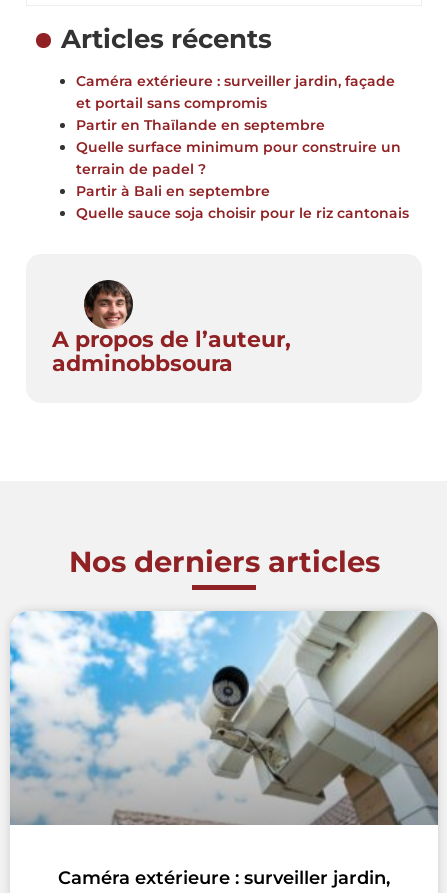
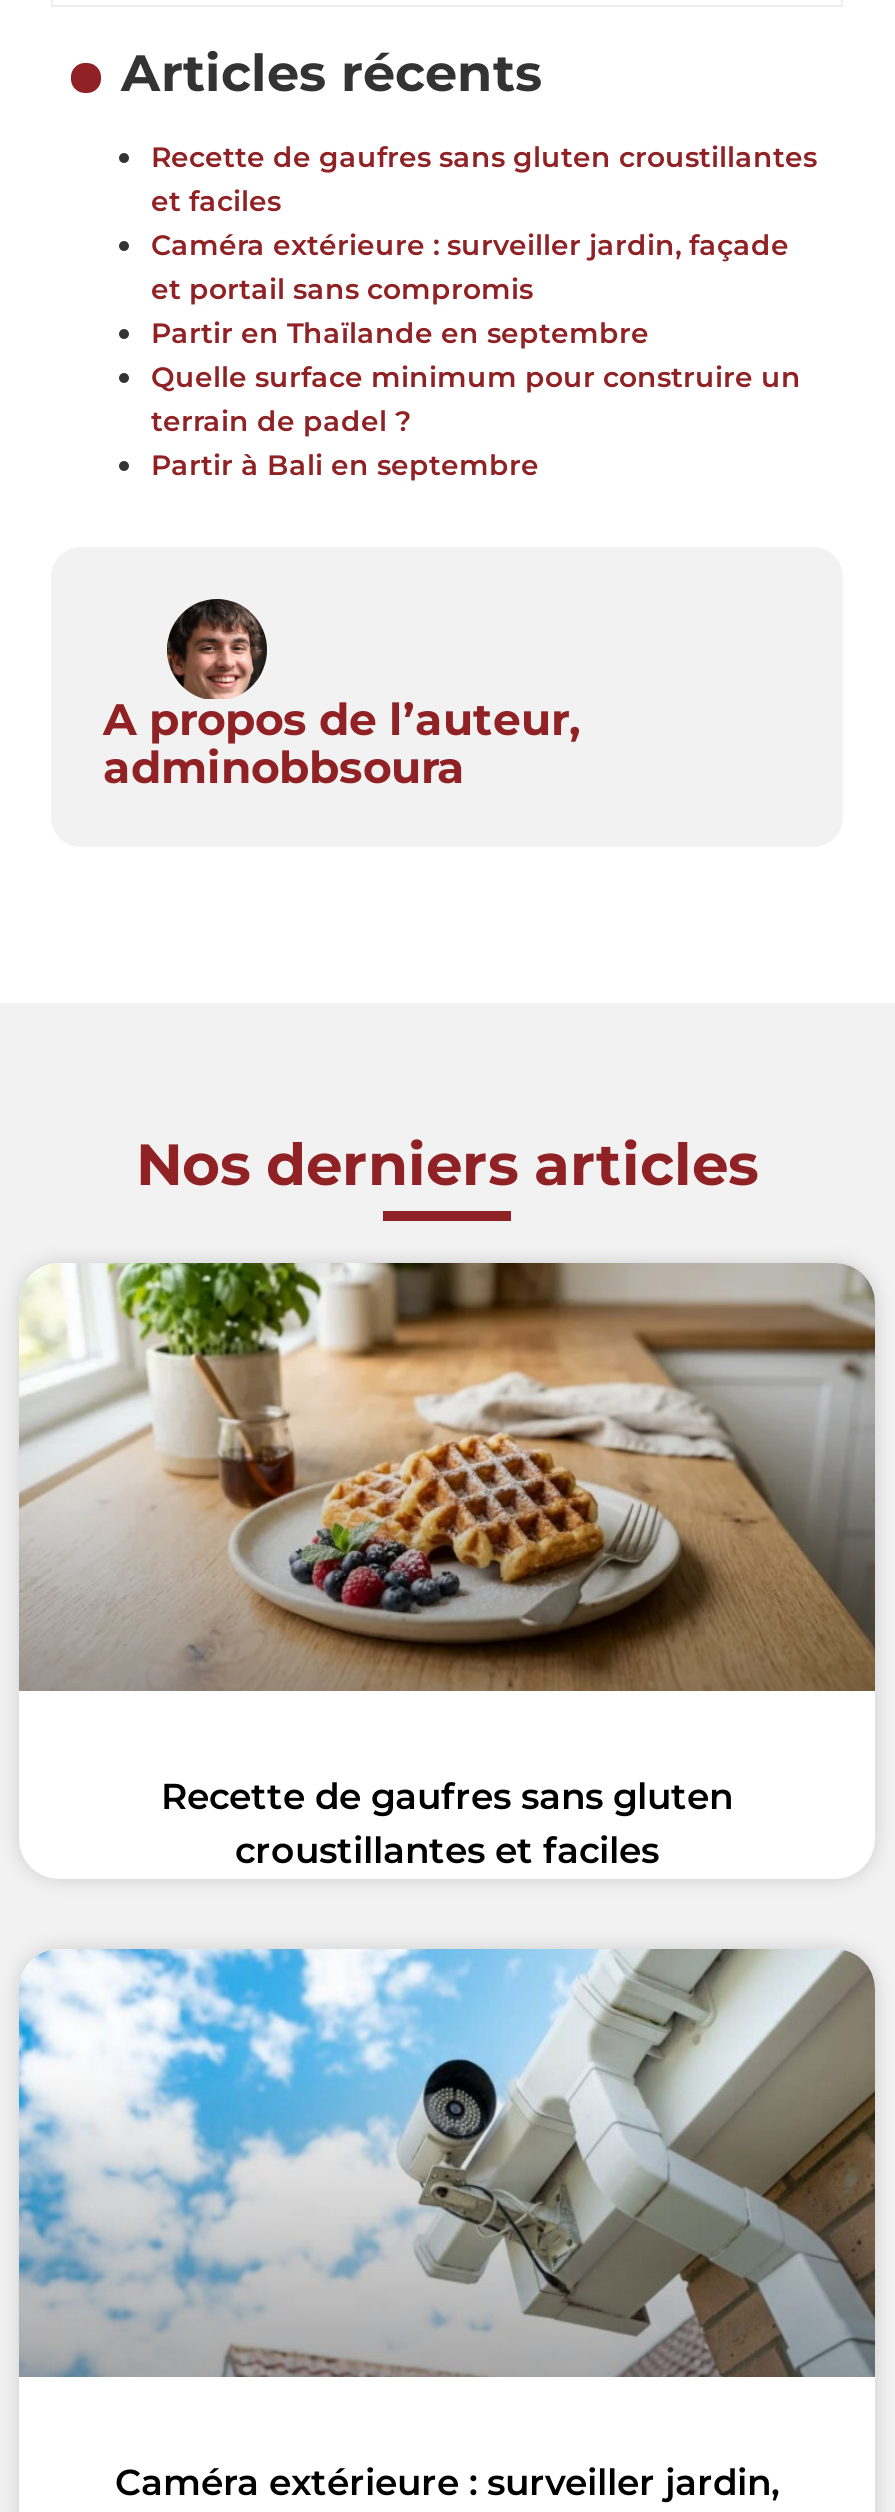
none -> [151,139,817,219] Recette de gaufres sans gluten croustillantes | et faciles
[76,204,409,222] Quelle sauce soja choisir pour le riz cantonais -> none
none -> [19,1260,875,1692] [image]
none -> [161,1774,733,1872] Recette de gaufres sans gluten | croustillantes et faciles

